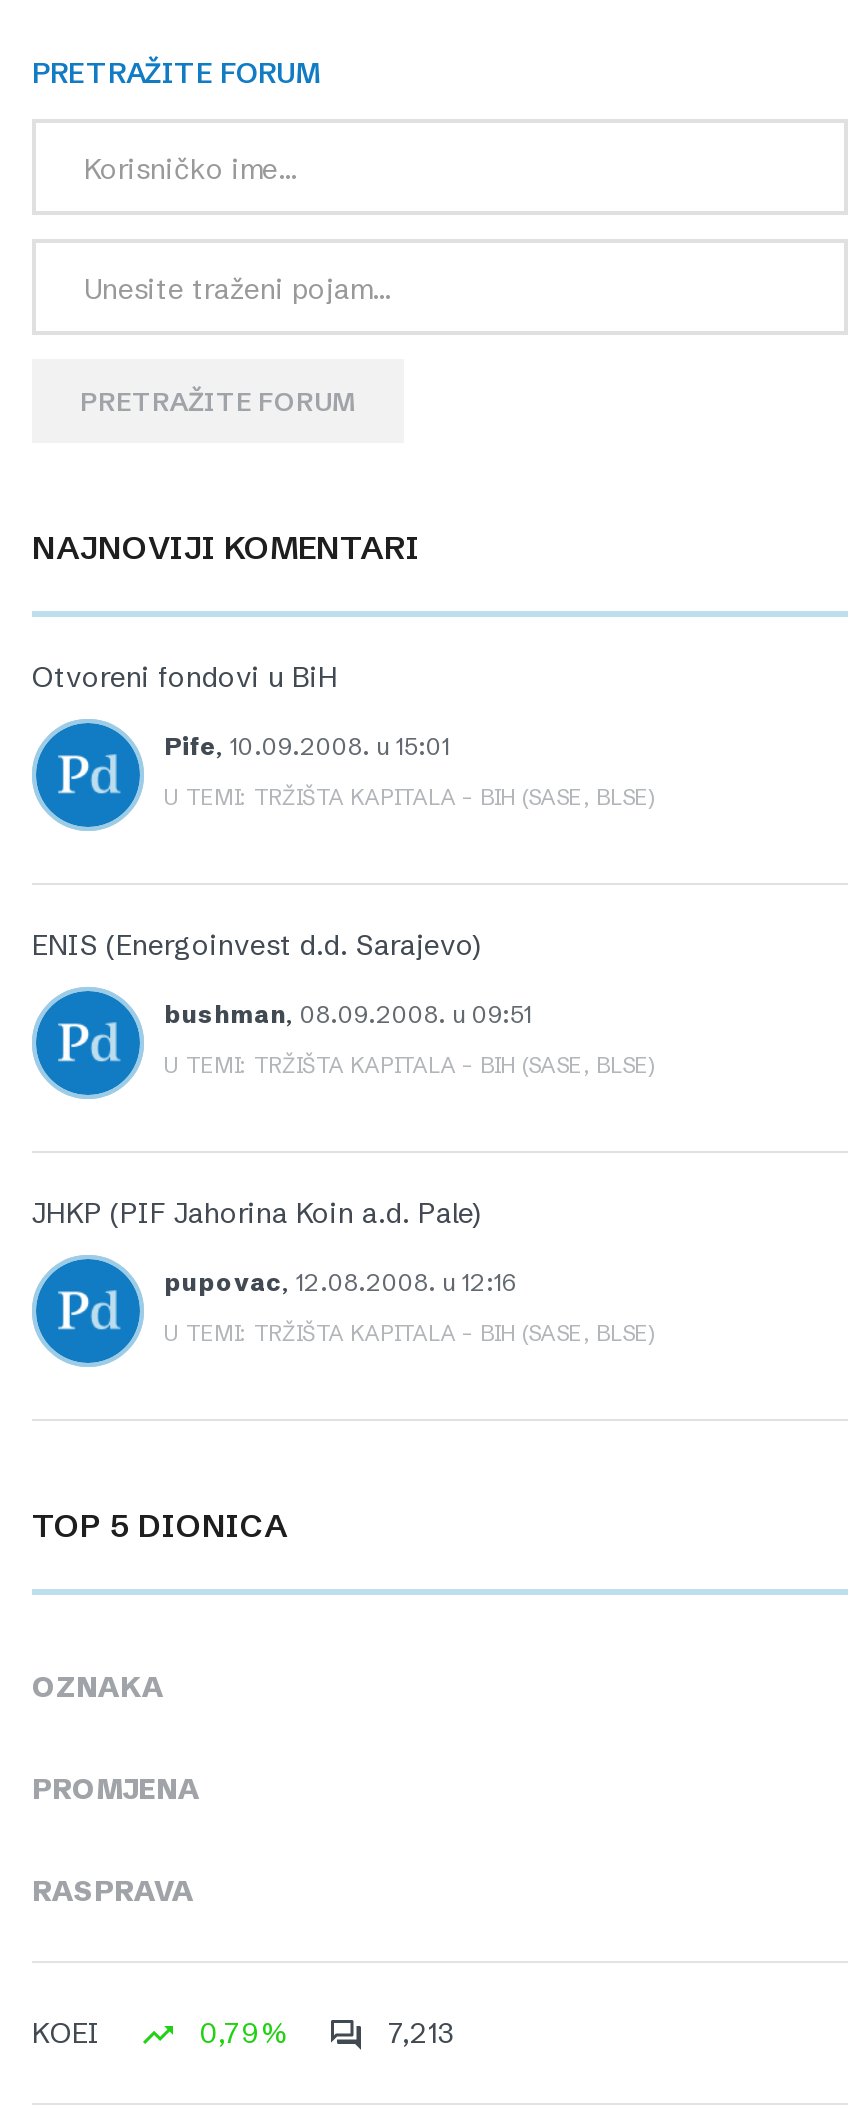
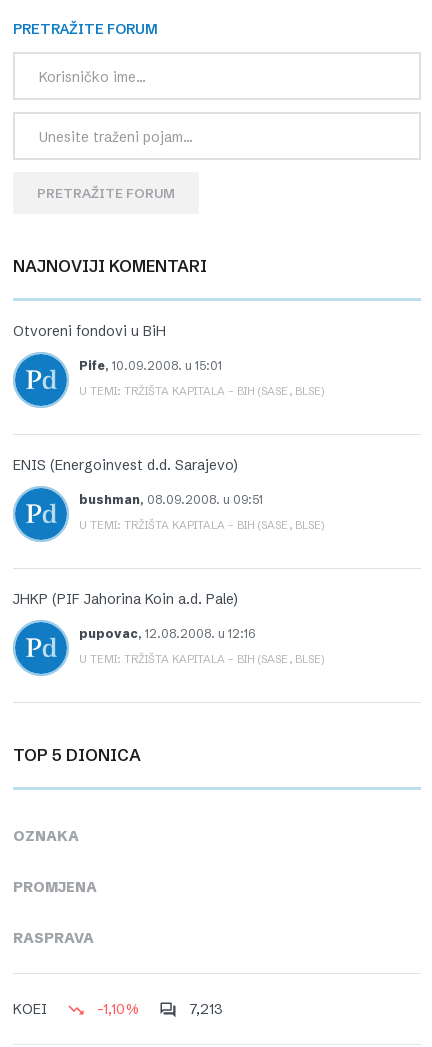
[192,2015,288,2051] 0,79% -> [93,1000,139,1018] -1,10%

